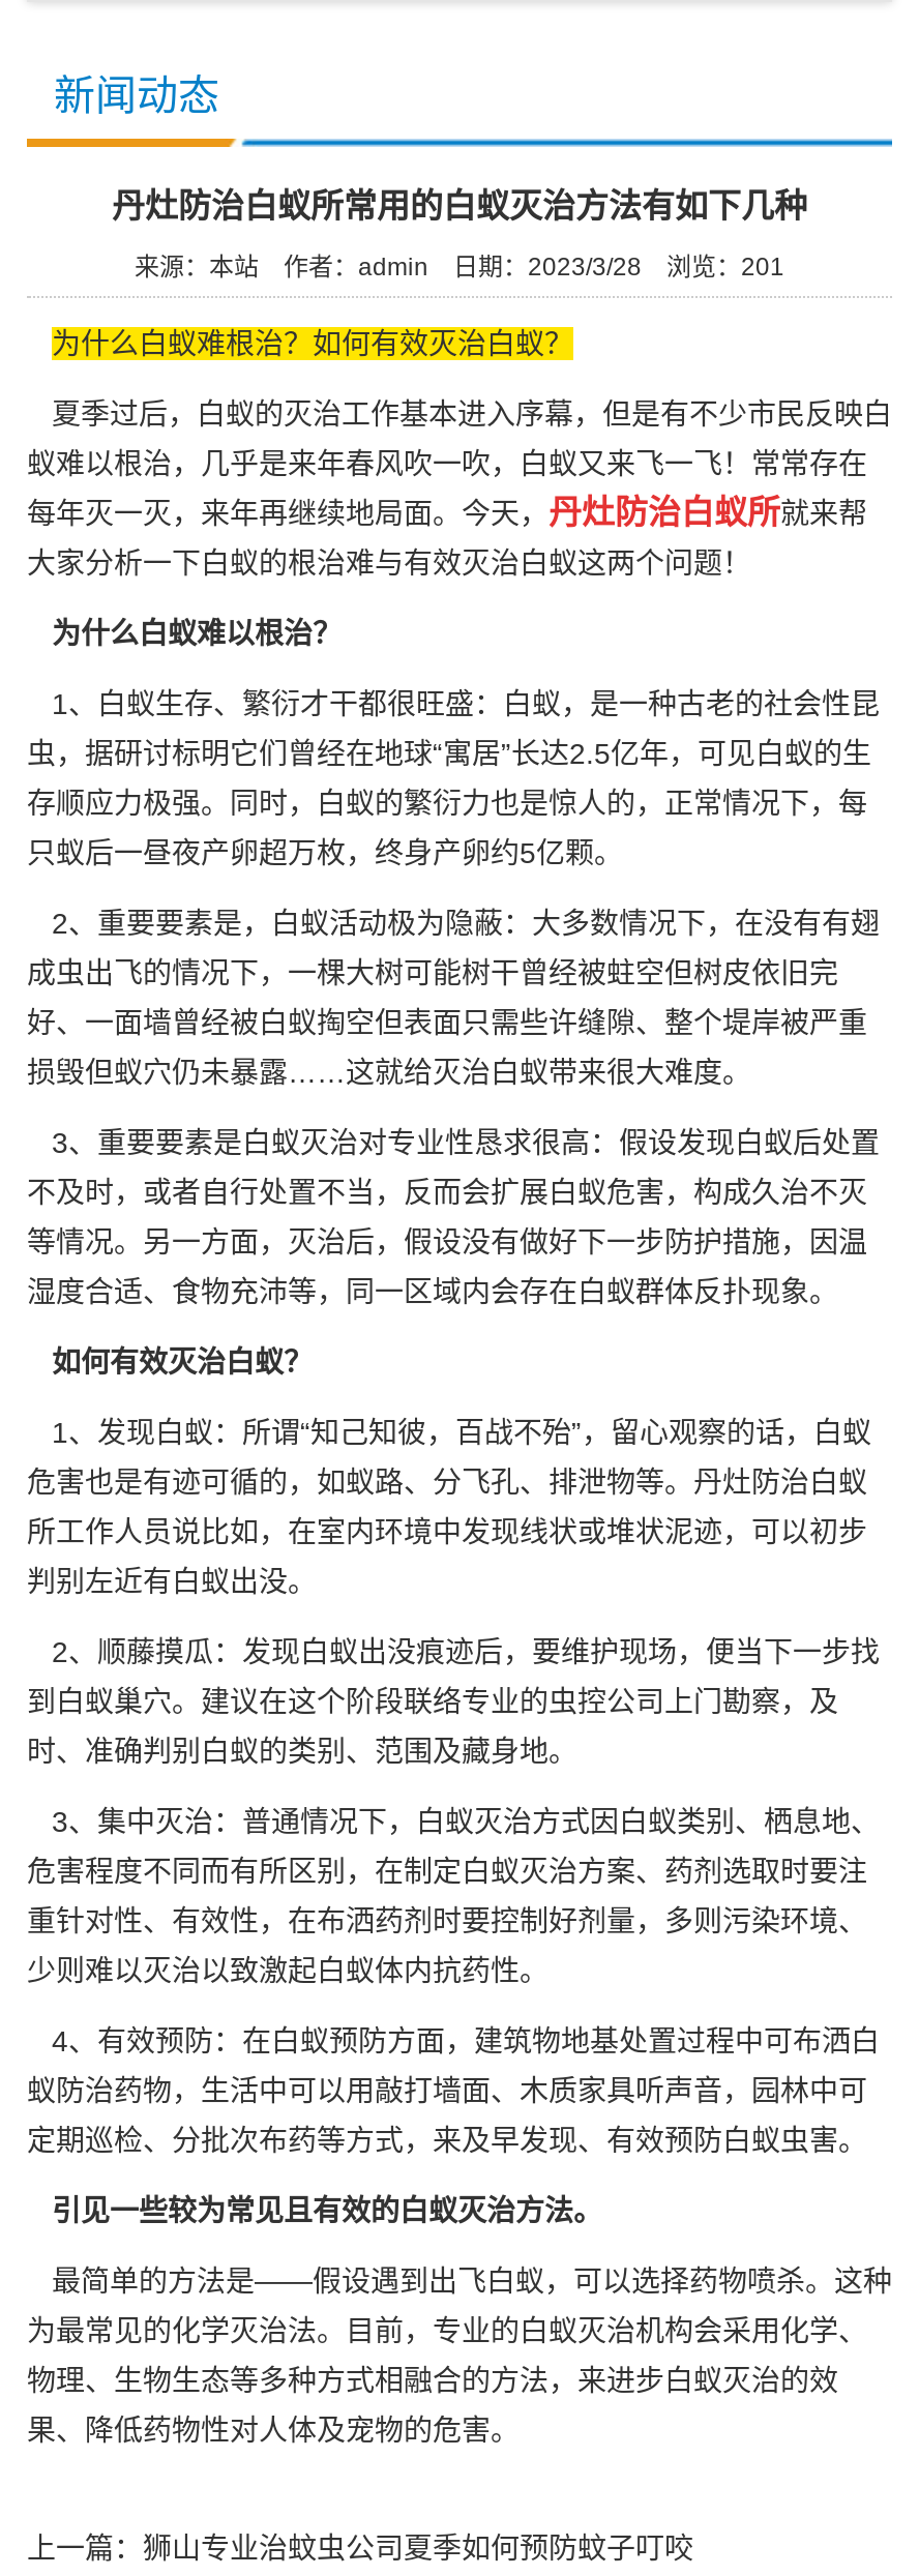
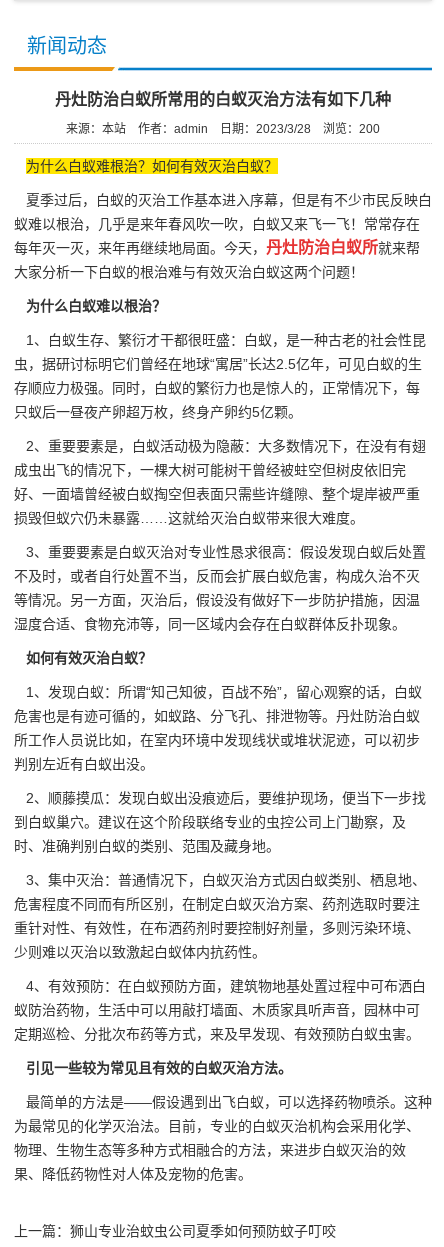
[135,253,784,282] 来源：本站 作者：admin 日期：2023/3/28 浏览：201 -> [66,122,380,136] 来源：本站 作者：admin 日期：2023/3/28 浏览：200

